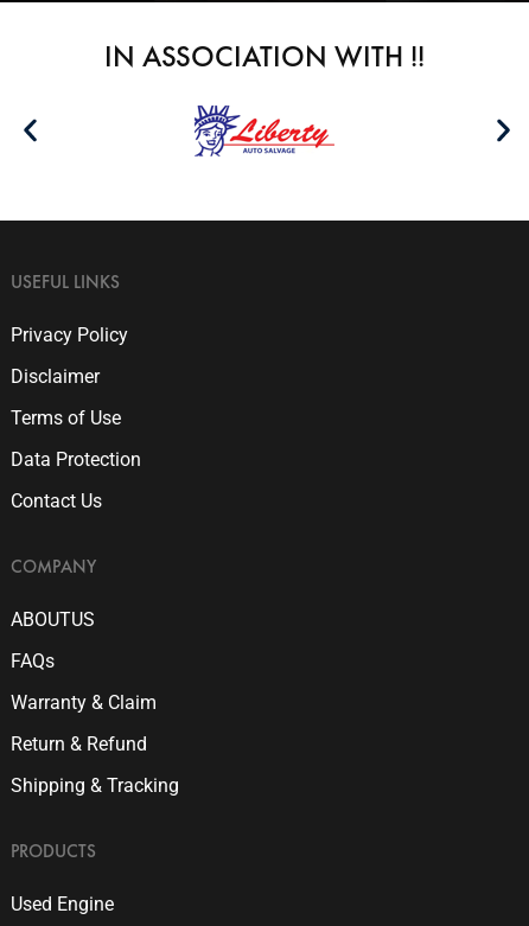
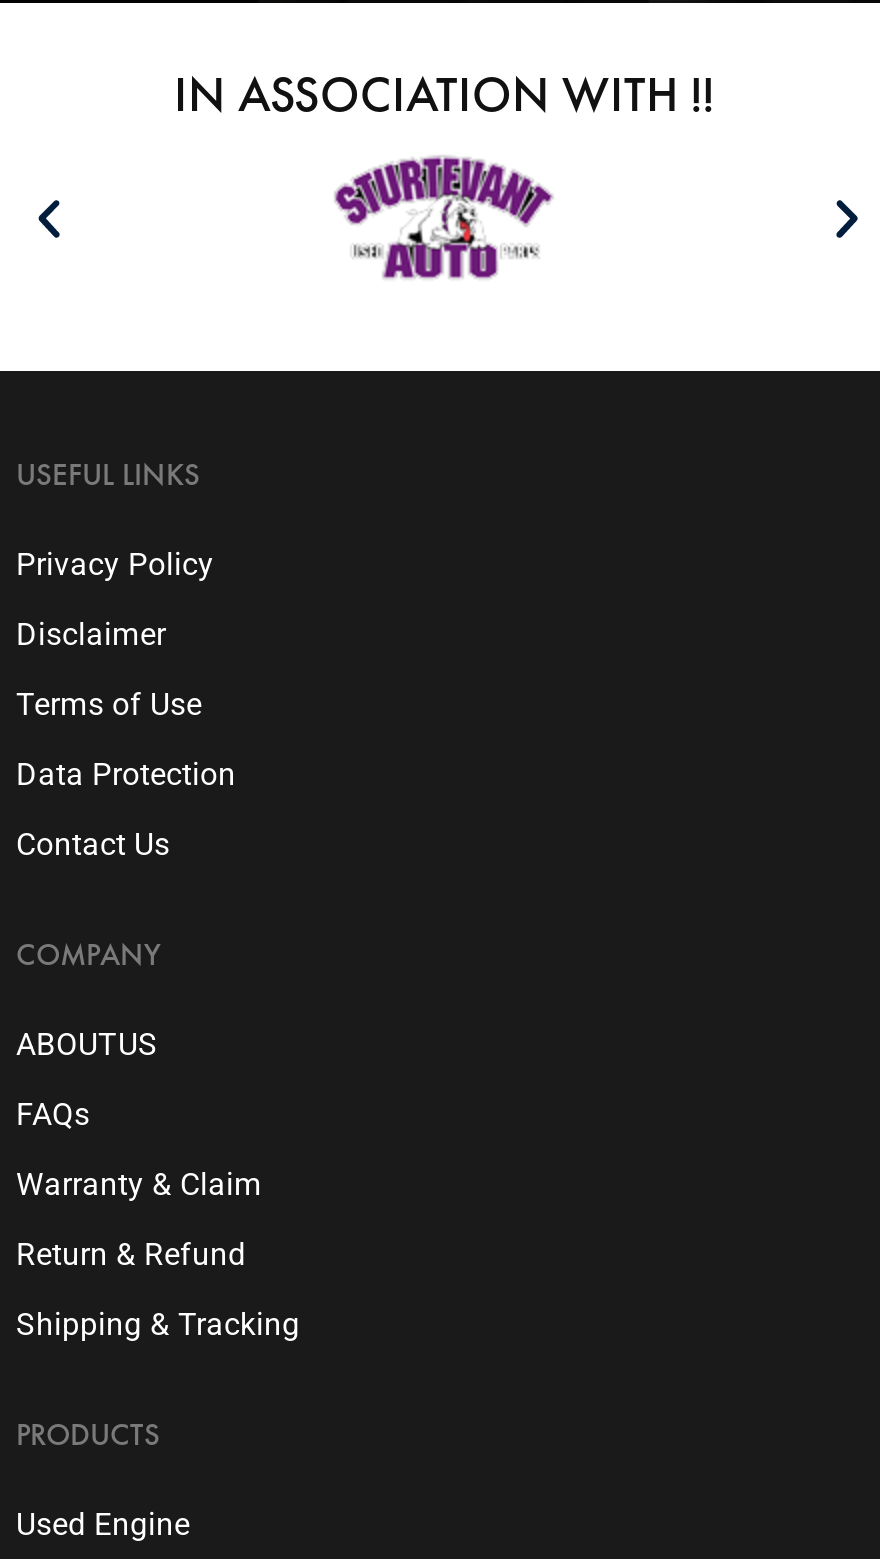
[193,92,334,165] [image] -> [326,154,560,280] [image]

